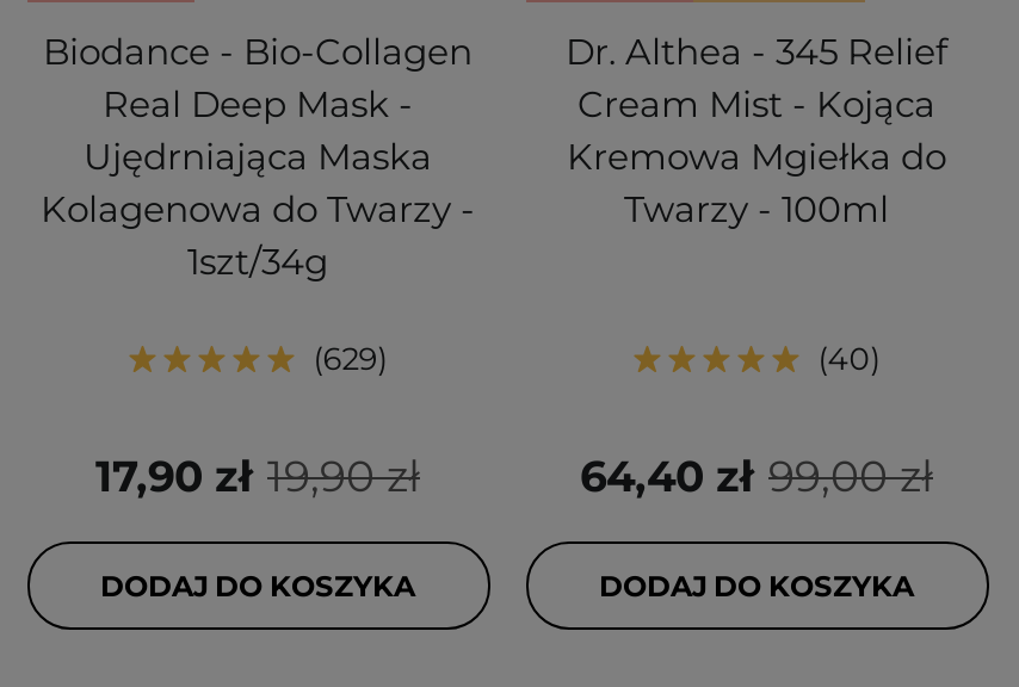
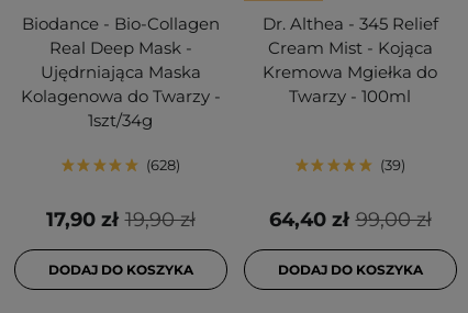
[323,340,378,378] 629 -> [150,156,176,174] 628
[827,340,870,378] 40 -> [384,156,401,174] 39

